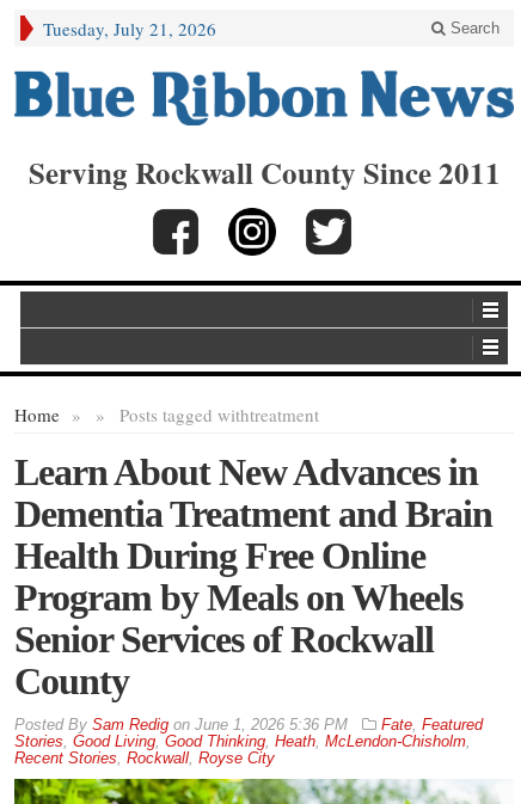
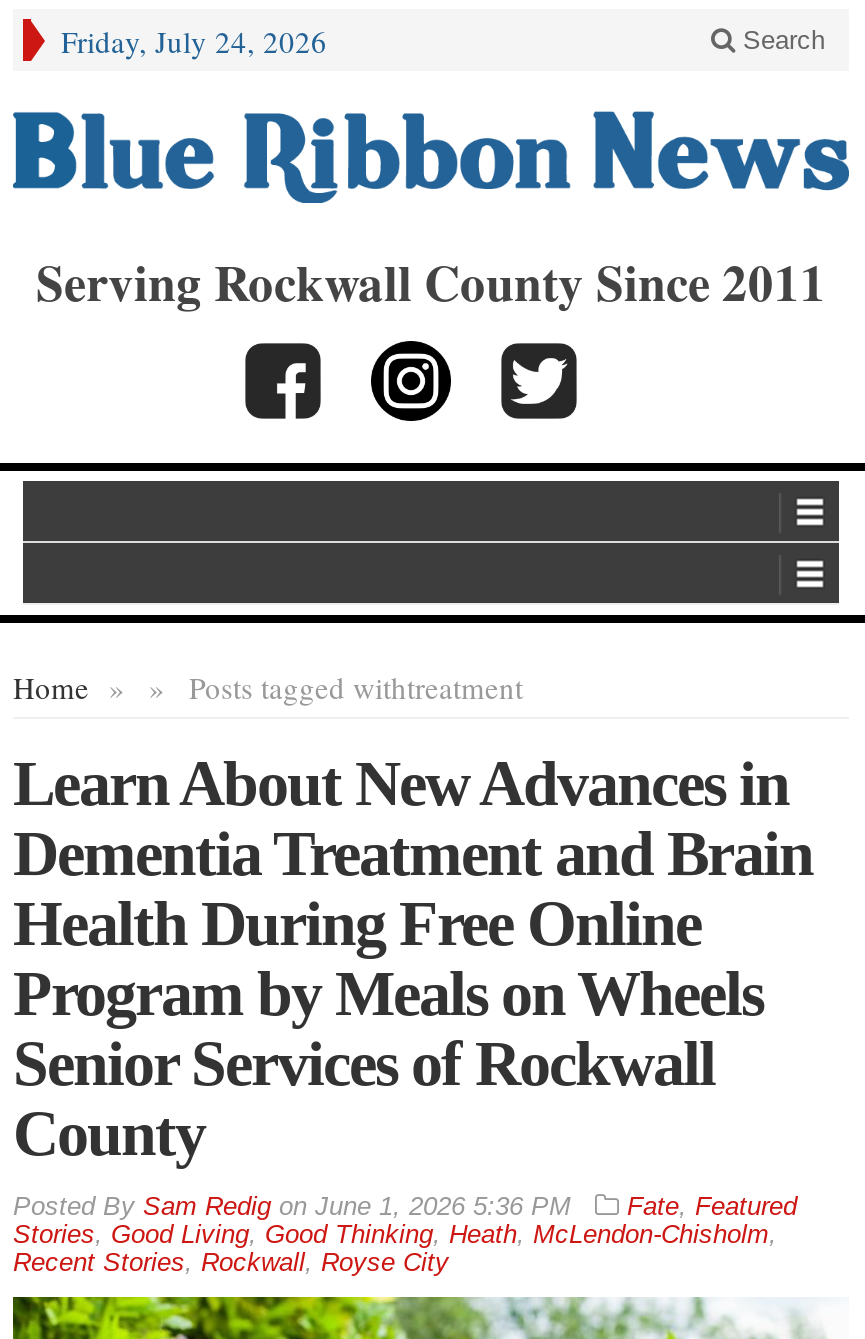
[43,17,216,41] Tuesday, July 21, 2026 -> [61,21,327,61] Friday, July 24, 2026

